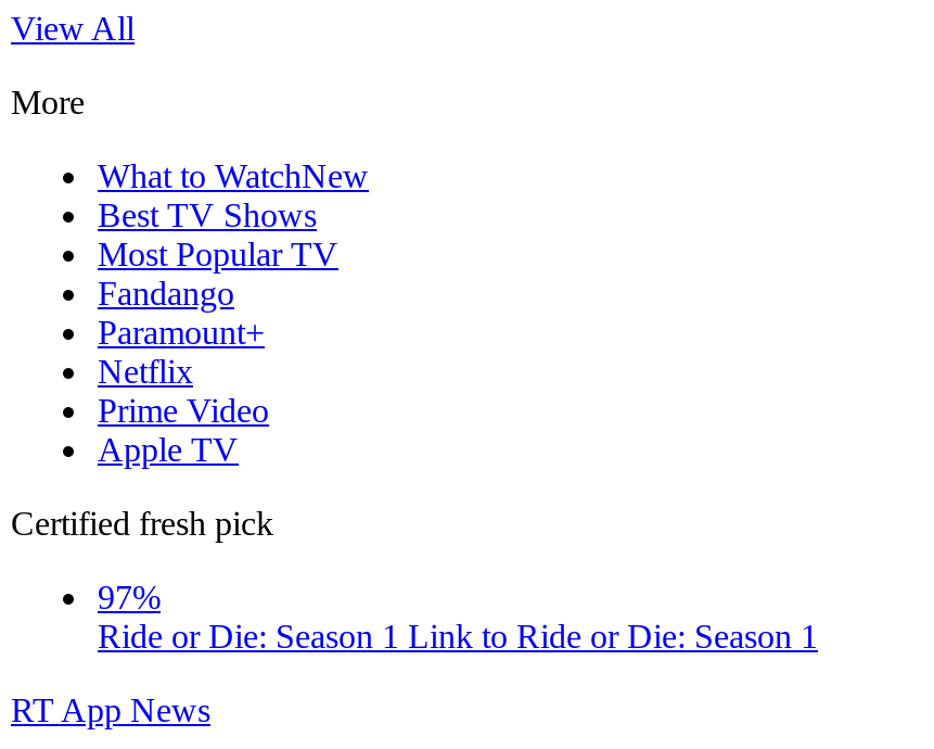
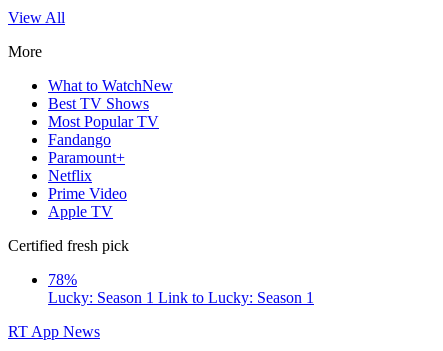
[98,579,818,655] 97% | Ride or Die: Season 1 Link to Ride or Die: Season 1 -> [48,271,314,306] 78% | Lucky: Season 1 Link to Lucky: Season 1

